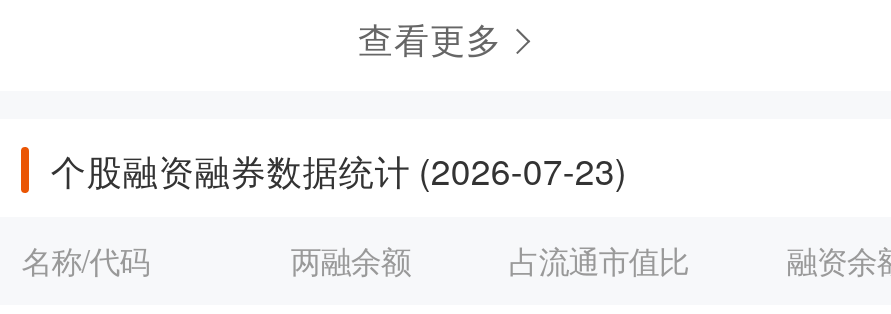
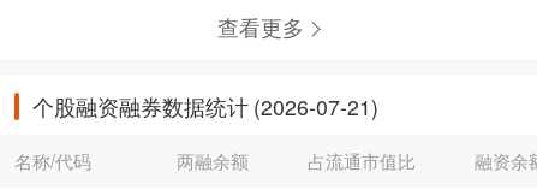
[51,144,627,194] 个股融资融券数据统计 (2026-07-23) -> [32,91,378,121] 个股融资融券数据统计 (2026-07-21)

